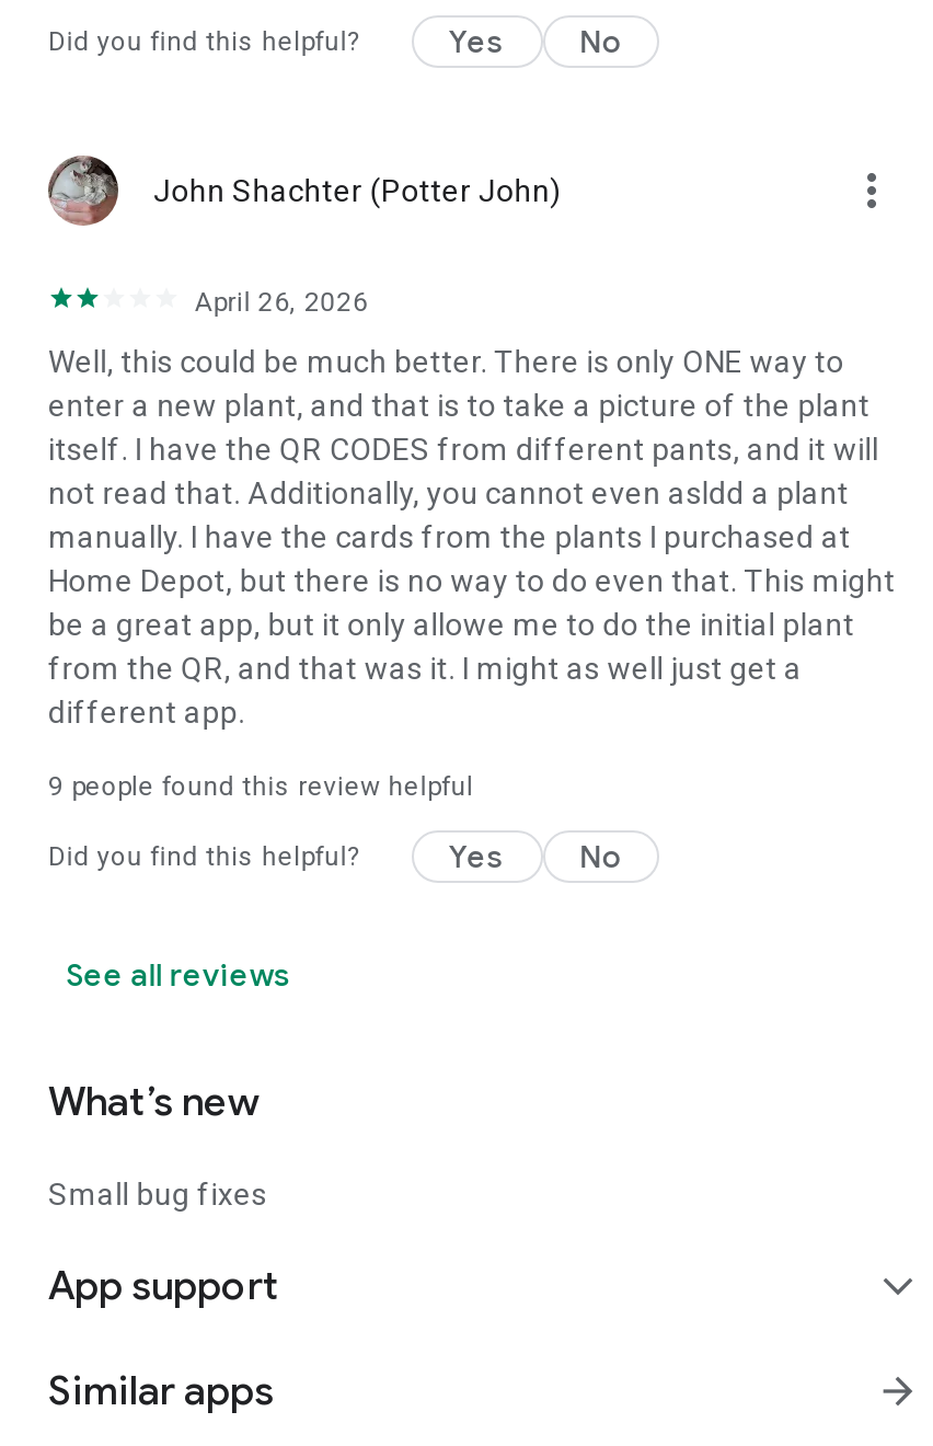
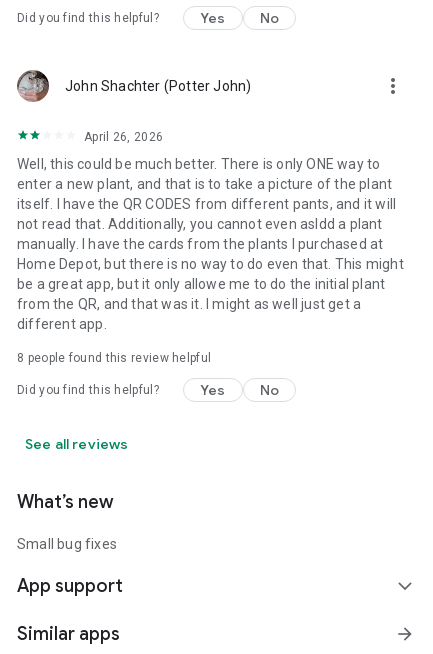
[48,771,474,802] 9 people found this review helpful -> [17,351,211,365] 8 people found this review helpful

